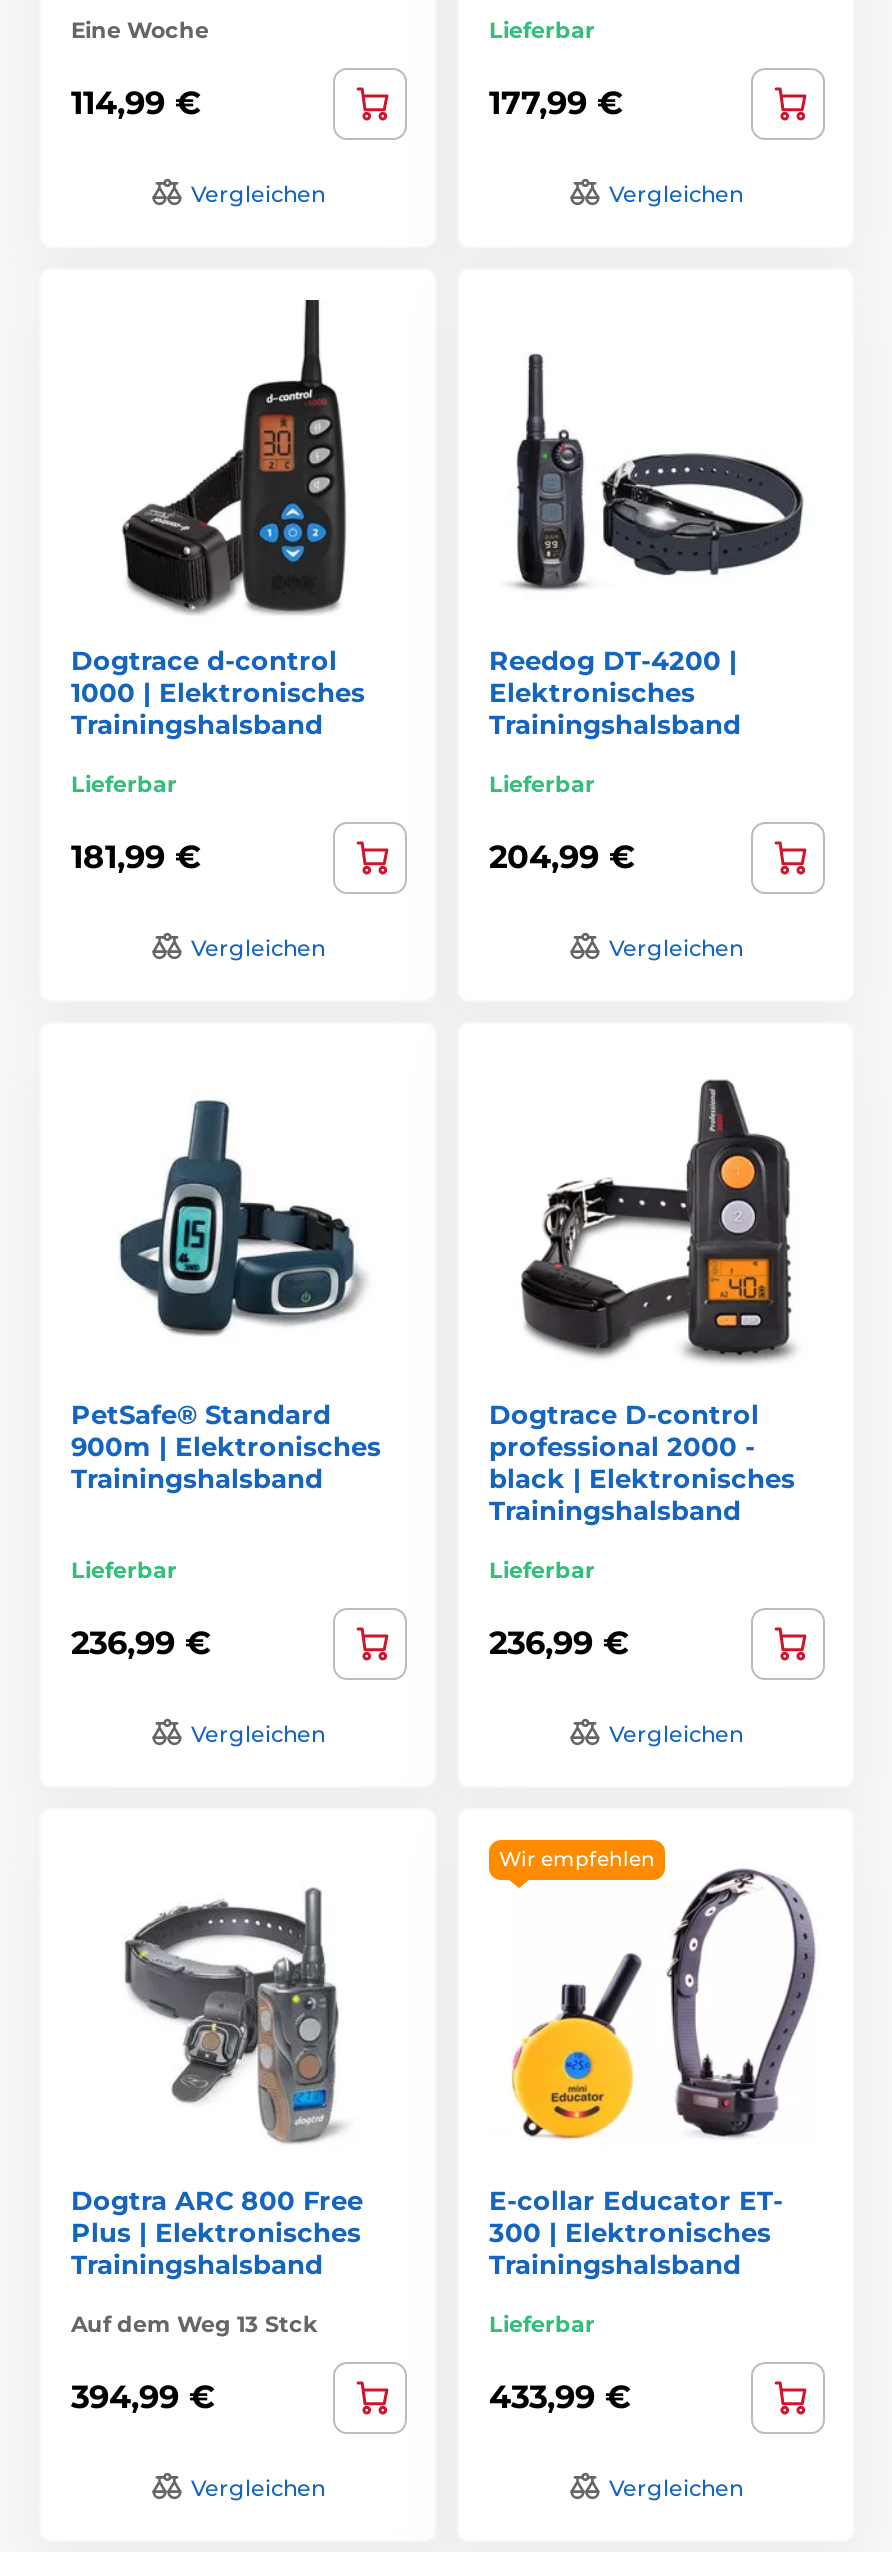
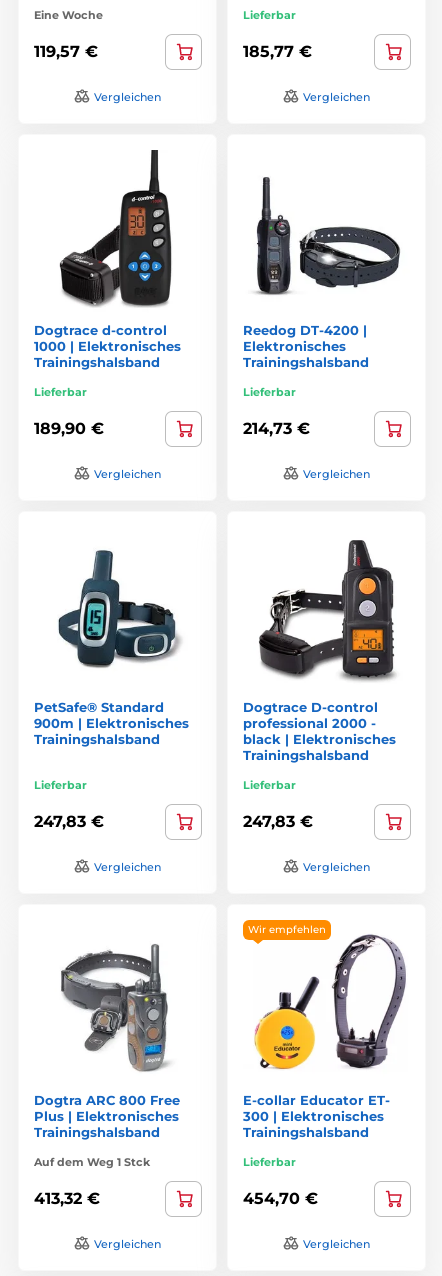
[71,84,201,122] 114,99 € -> [34,42,98,61] 119,57 €
[489,84,623,122] 177,99 € -> [243,42,312,61] 185,77 €
[71,838,201,876] 181,99 € -> [34,419,104,438] 189,90 €
[489,838,635,876] 204,99 € -> [243,419,310,438] 214,73 €
[71,1624,211,1662] 236,99 € -> [34,812,104,831] 247,83 €
[489,1624,629,1662] 236,99 € -> [243,812,313,831] 247,83 €
[71,2309,317,2337] Auf dem Weg 13 Stck -> [34,1154,150,1168] Auf dem Weg 1 Stck
[71,2378,215,2416] 394,99 € -> [34,1189,100,1208] 413,32 €
[489,2378,631,2416] 433,99 € -> [243,1189,318,1208] 454,70 €

